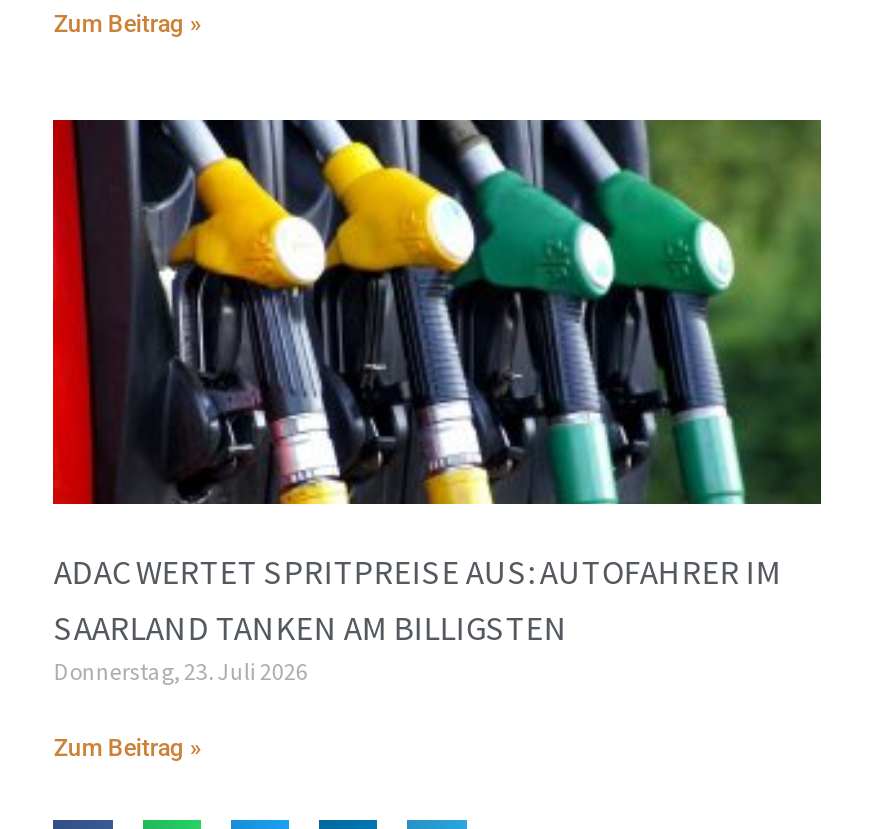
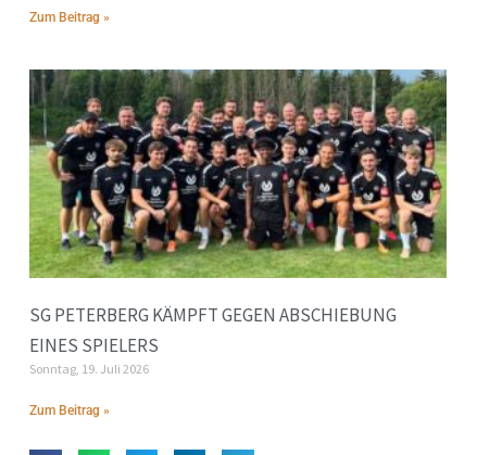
[51,118,823,686] [image] | ADAC WERTET SPRITPREISE AUS: AUTOFAHRER IM | SAARLAND TANKEN AM BILLIGSTEN | Donnerstag, 23. Juli 2026 -> [28,68,448,377] [image] | SG PETERBERG KÄMPFT GEGEN ABSCHIEBUNG | EINES SPIELERS | Sonntag, 19. Juli 2026

